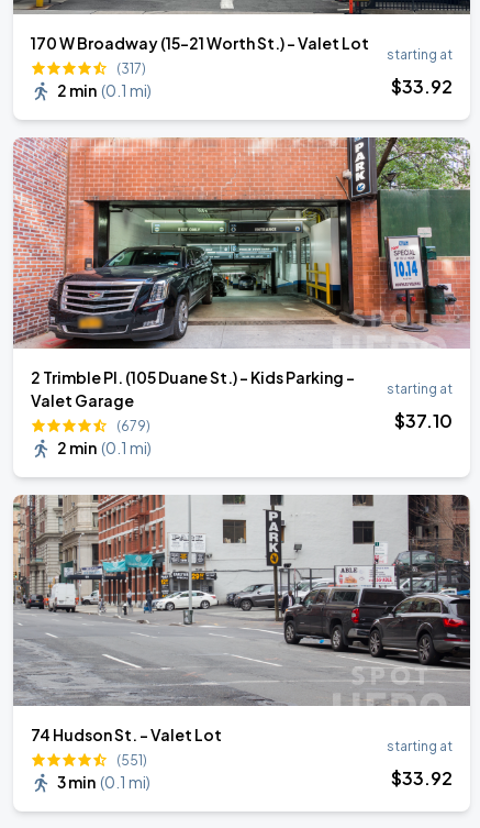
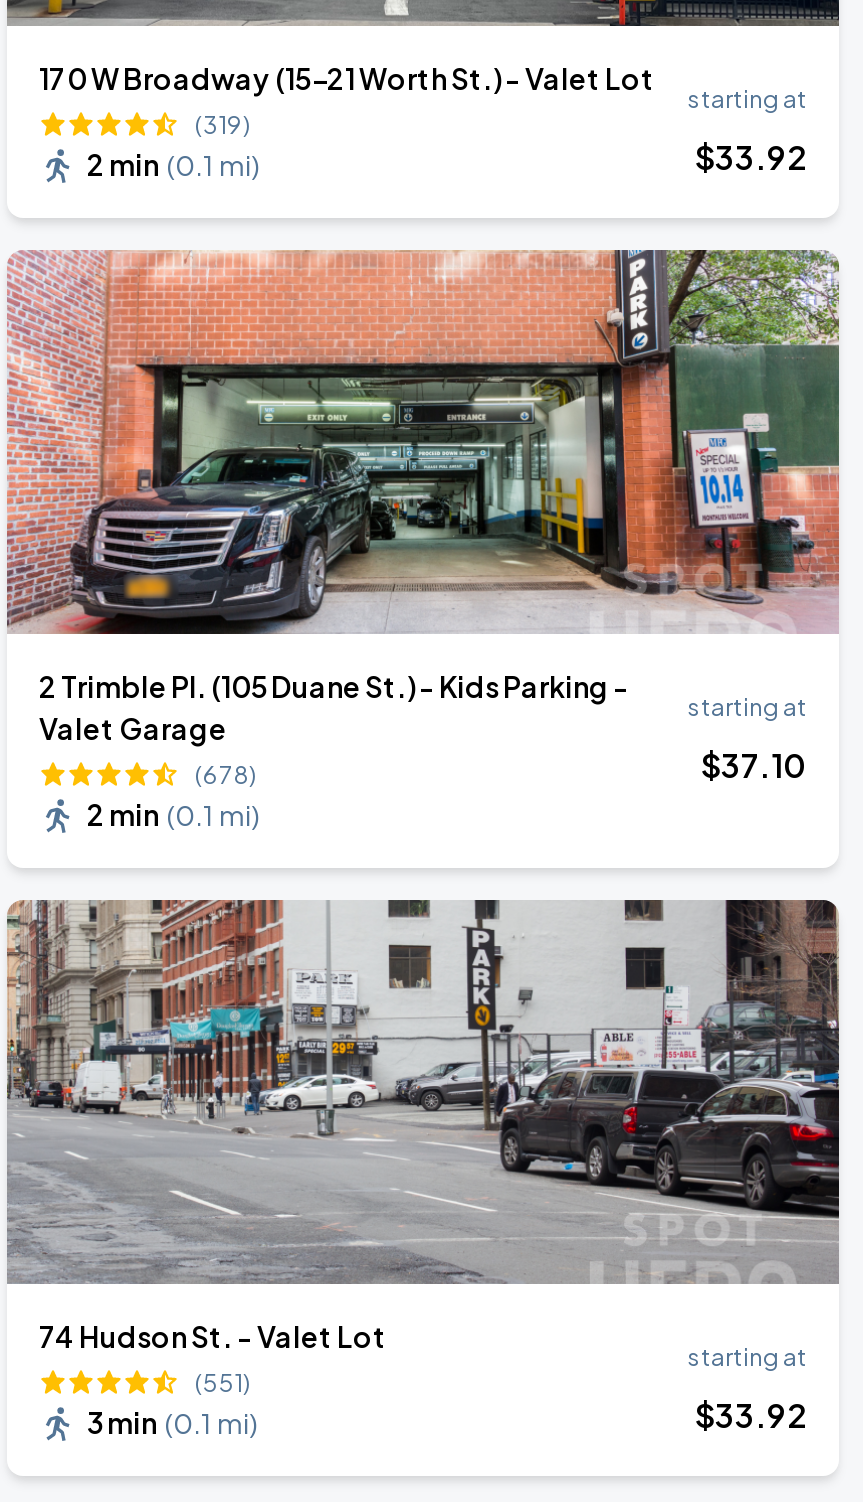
[116,60,146,77] (317) -> [195,110,251,140] (319)
[116,418,150,434] (679) -> [195,760,257,790] (678)

